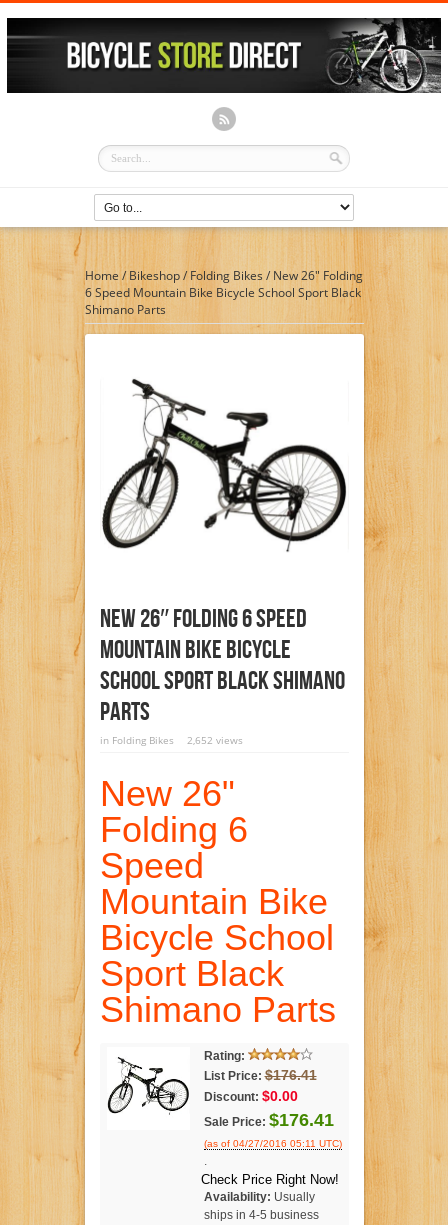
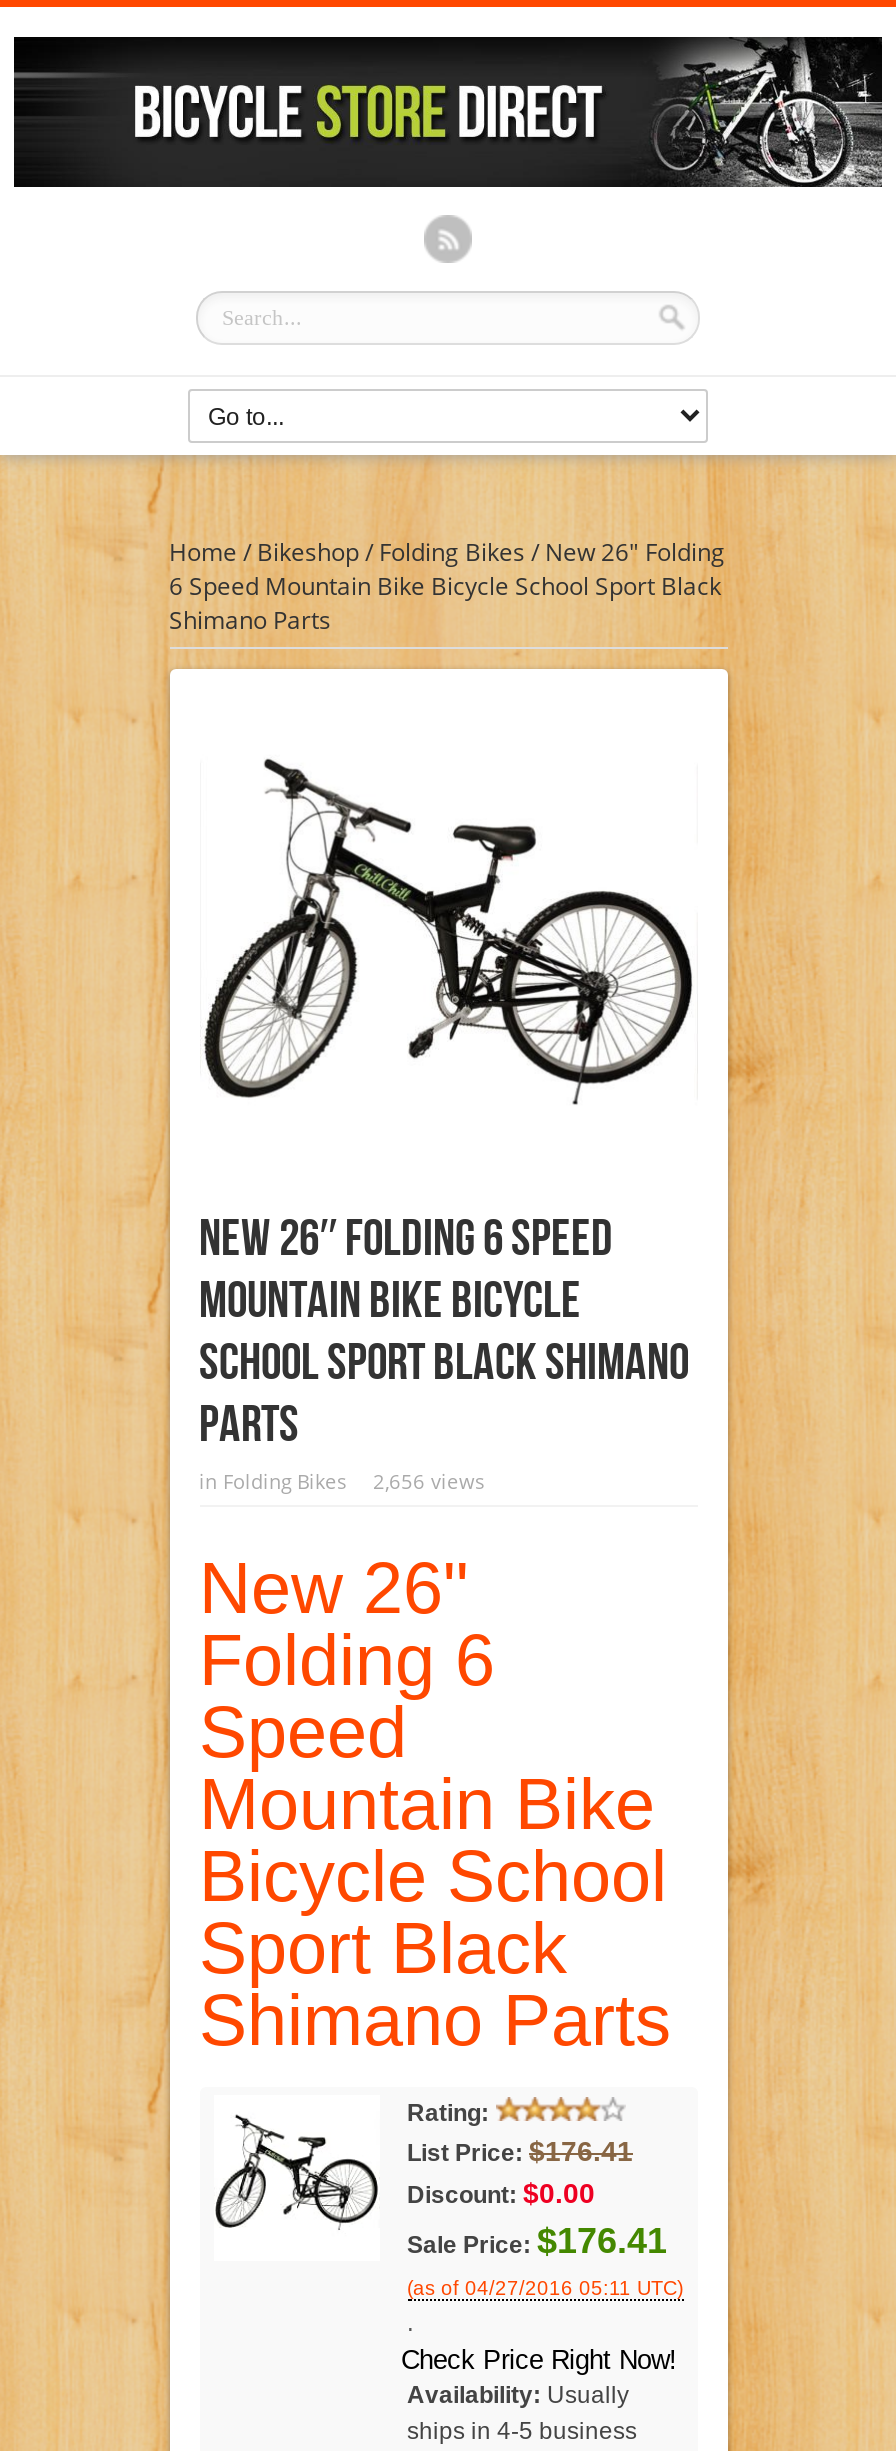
[99,733,242,747] in Folding Bikes 2,652 views -> [199,1467,485,1495] in Folding Bikes 2,656 views

